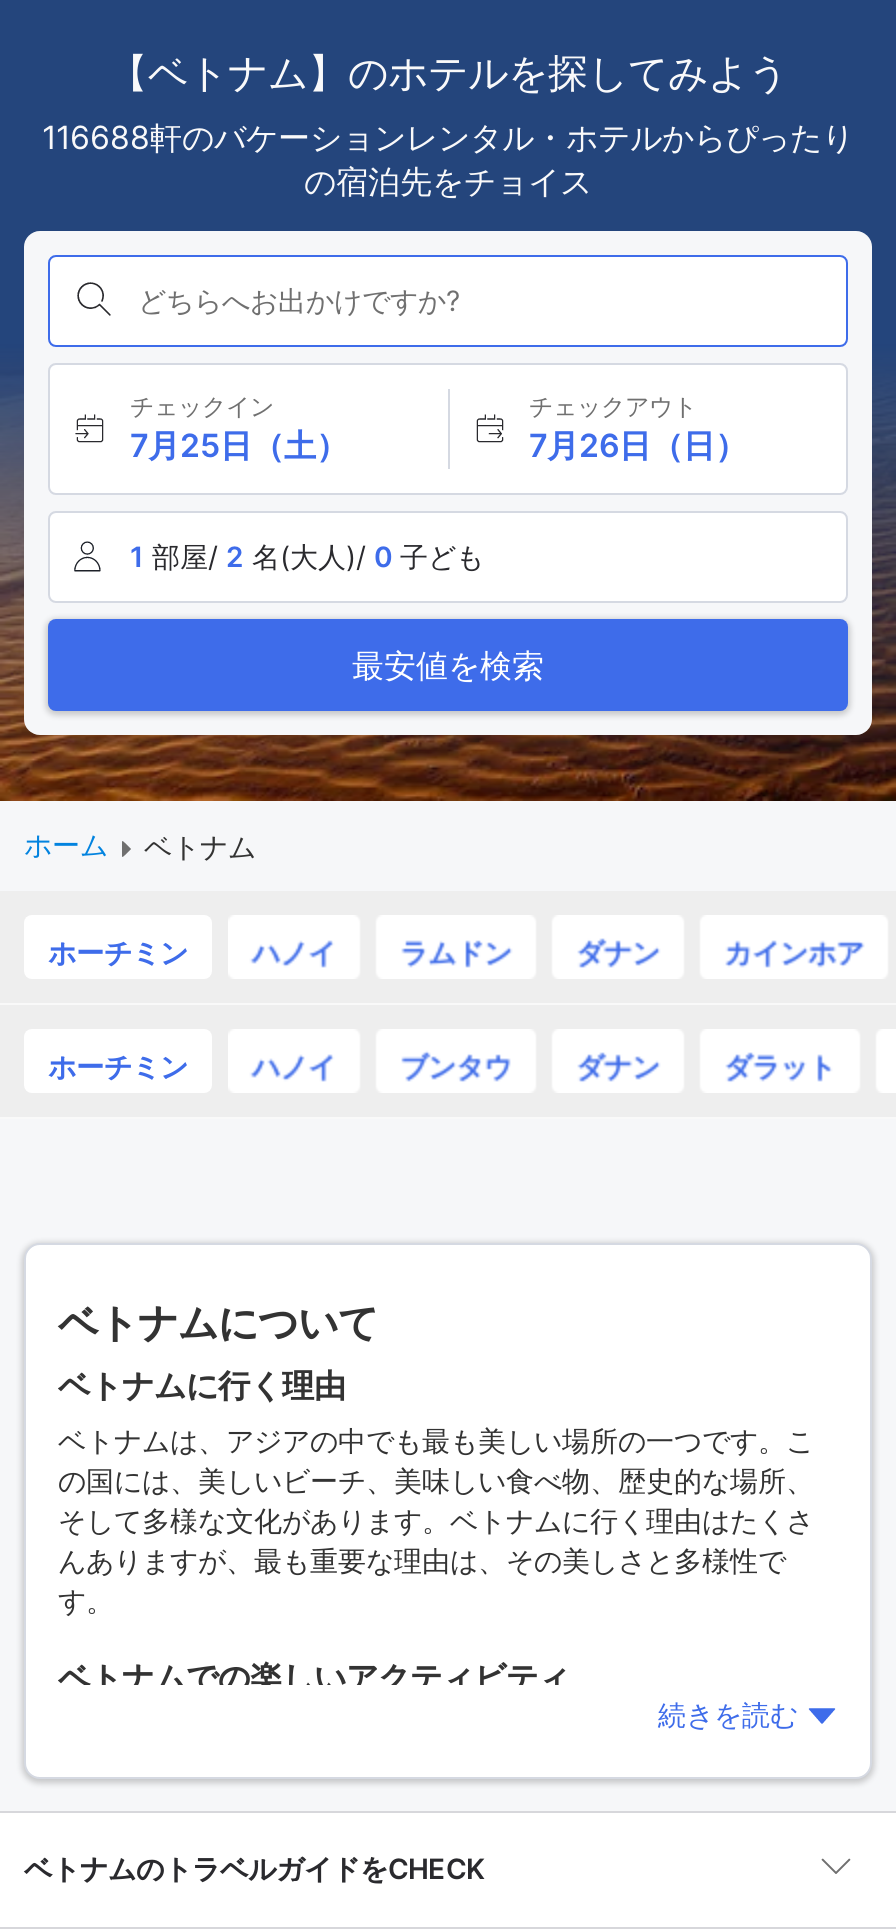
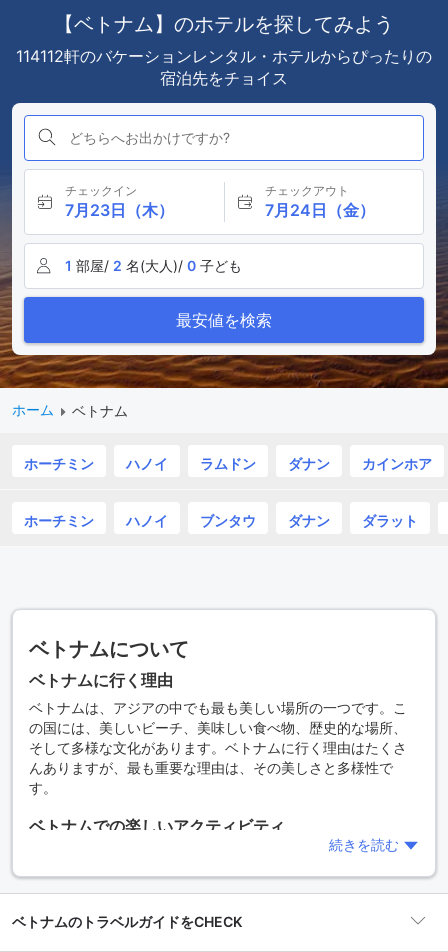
[42,117,854,201] 116688軒のバケーションレンタル・ホテルからぴったり | の宿泊先をチョイス -> [16,46,432,88] 114112軒のバケーションレンタル・ホテルからぴったりの | 宿泊先をチョイス
[130,425,348,465] 7月25日（土） -> [65,200,174,220] 7月23日（木）
[529,425,747,465] 7月26日（日） -> [264,200,374,220] 7月24日（金）

